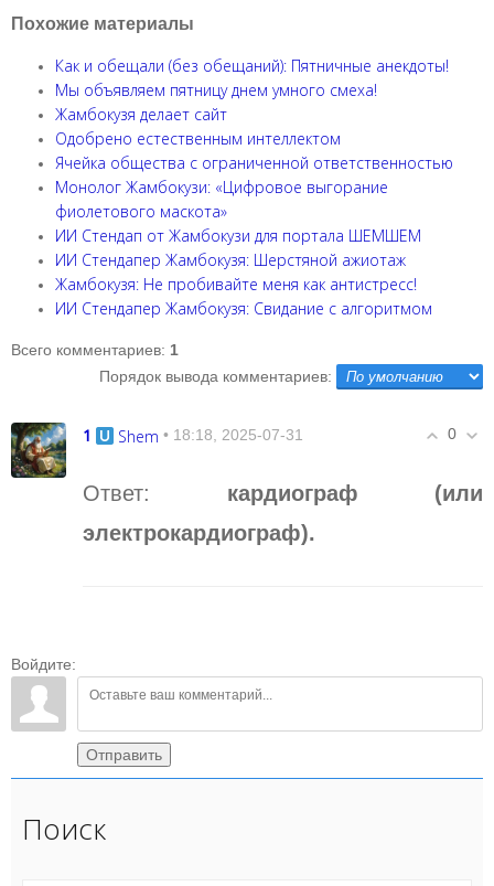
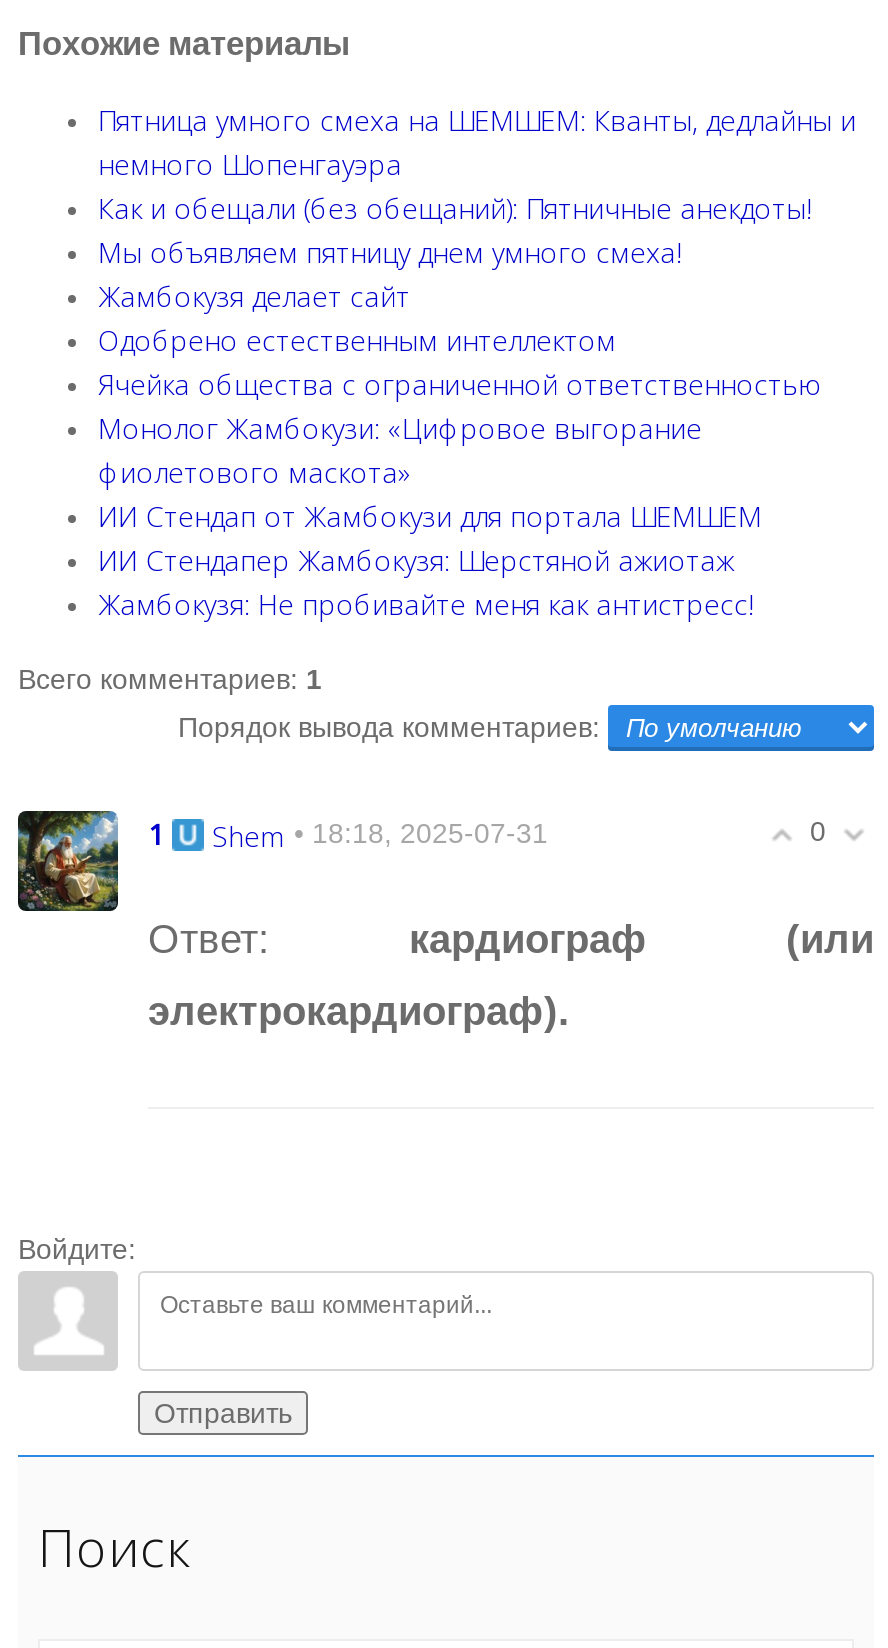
none -> [98,102,856,184] Пятница умного смеха на ШЕМШЕМ: Кванты, дедлайны и | немного Шопенгауэра
moved [55,56,453,295] -> [98,190,820,624]: Как и обещали (без обещаний): Пятничные анекдоты! | Мы объявляем пятницу днем умного смеха! | Жамбокузя делает сайт | ... | ИИ Стендапер Жамбокузя: Шерстяной ажиотаж | Жамбокузя: Не пробивайте меня как антистресс!
[55,298,432,319] ИИ Стендапер Жамбокузя: Свидание с алгоритмом -> none

